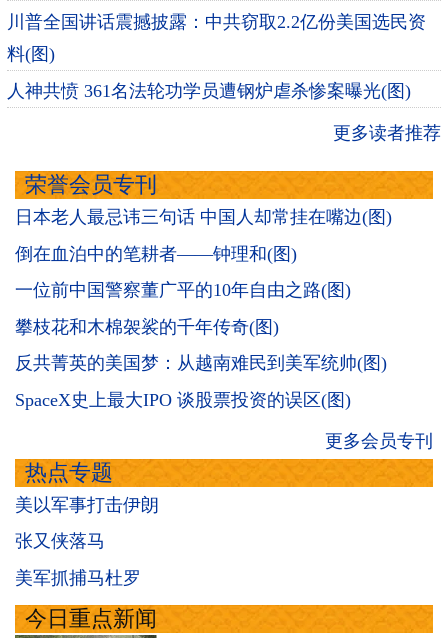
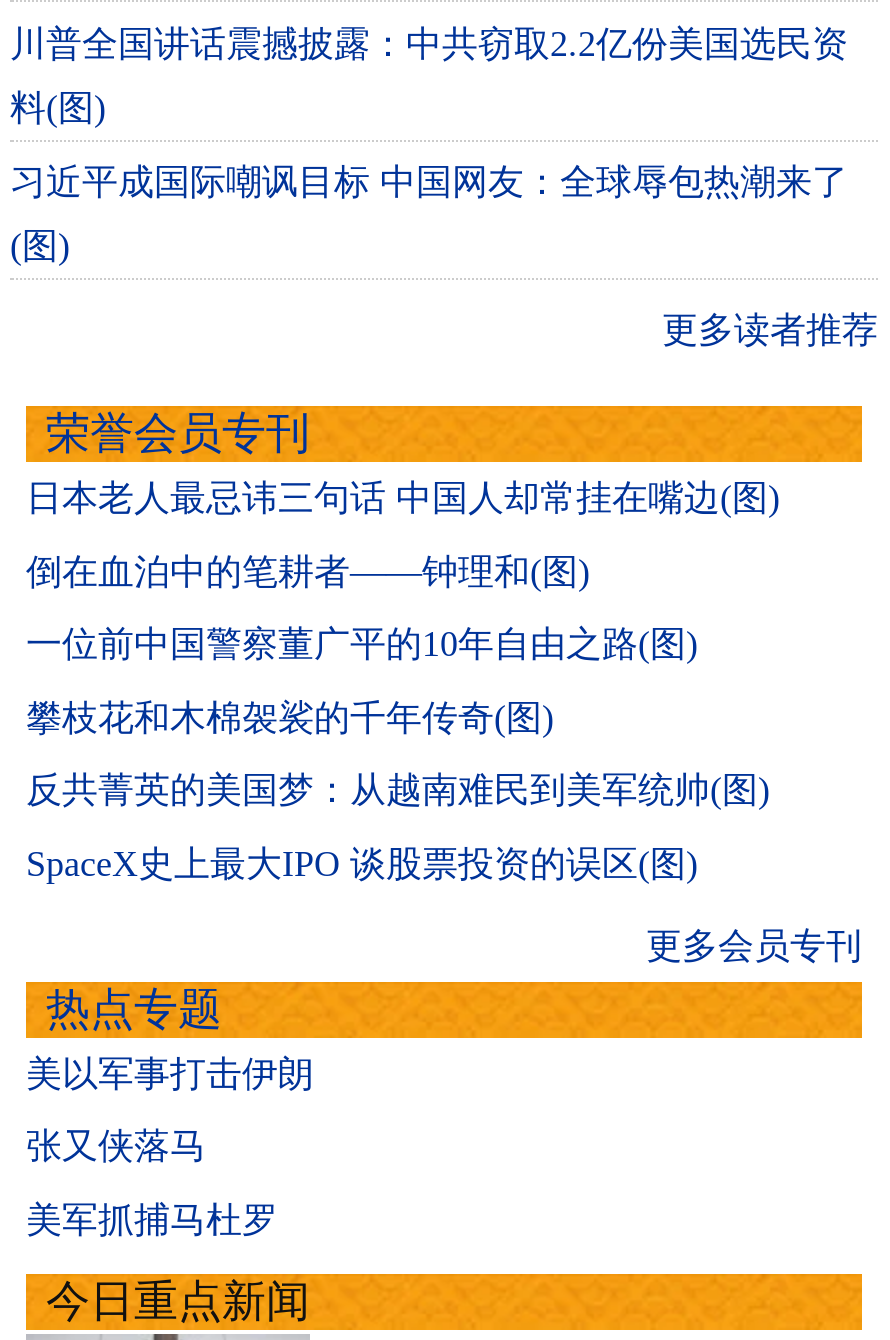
[7,81,411,101] 人神共愤 361名法轮功学员遭钢炉虐杀惨案曝光(图) -> [10,163,848,267] 习近平成国际嘲讽目标 中国网友：全球辱包热潮来了 | (图)

